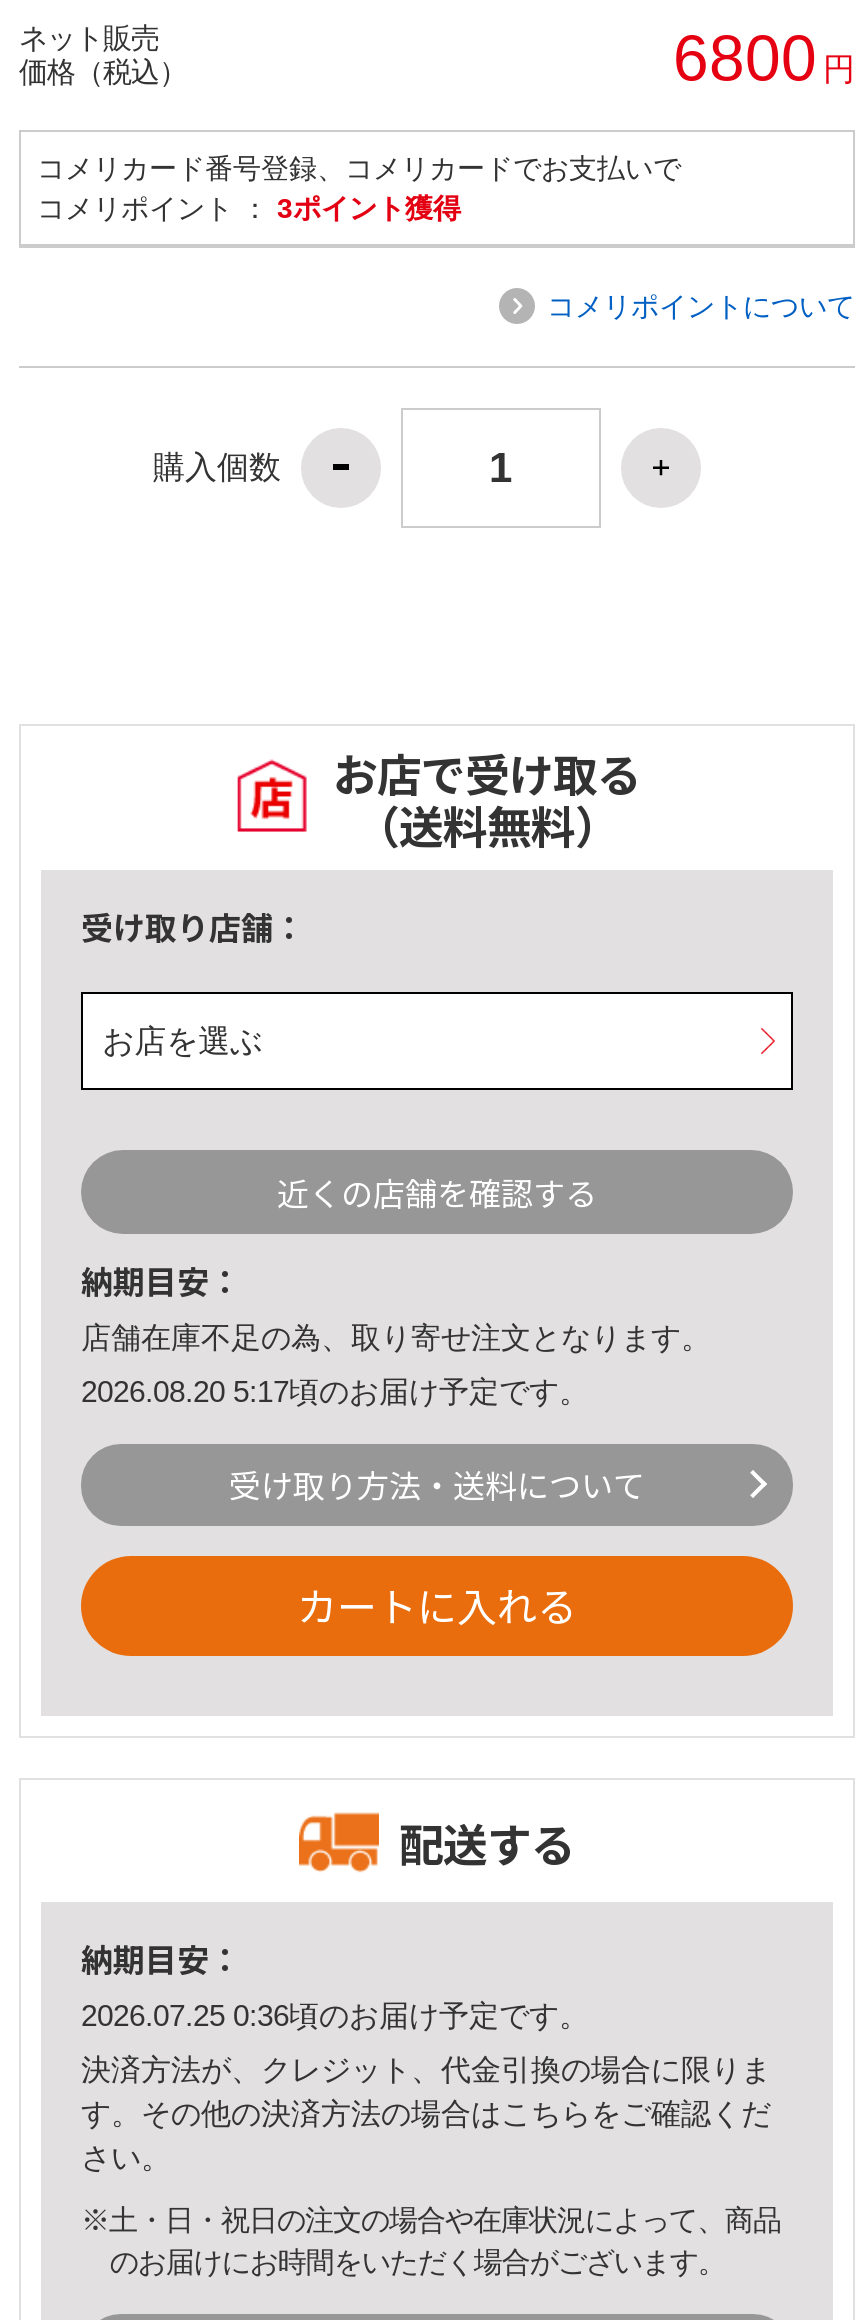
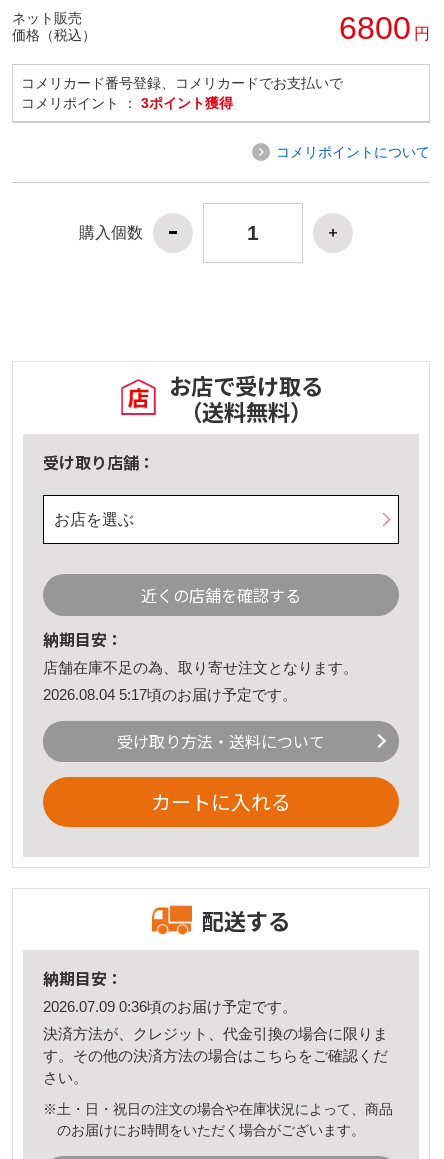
[81,1373,589,1407] 2026.08.20 5:17頃のお届け予定です。 -> [43,686,297,703] 2026.08.04 5:17頃のお届け予定です。
[81,1998,589,2032] 2026.07.25 0:36頃のお届け予定です。 -> [43,998,297,1015] 2026.07.09 0:36頃のお届け予定です。

